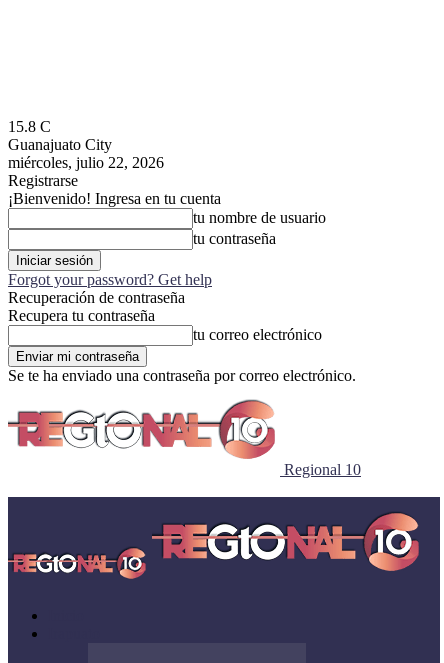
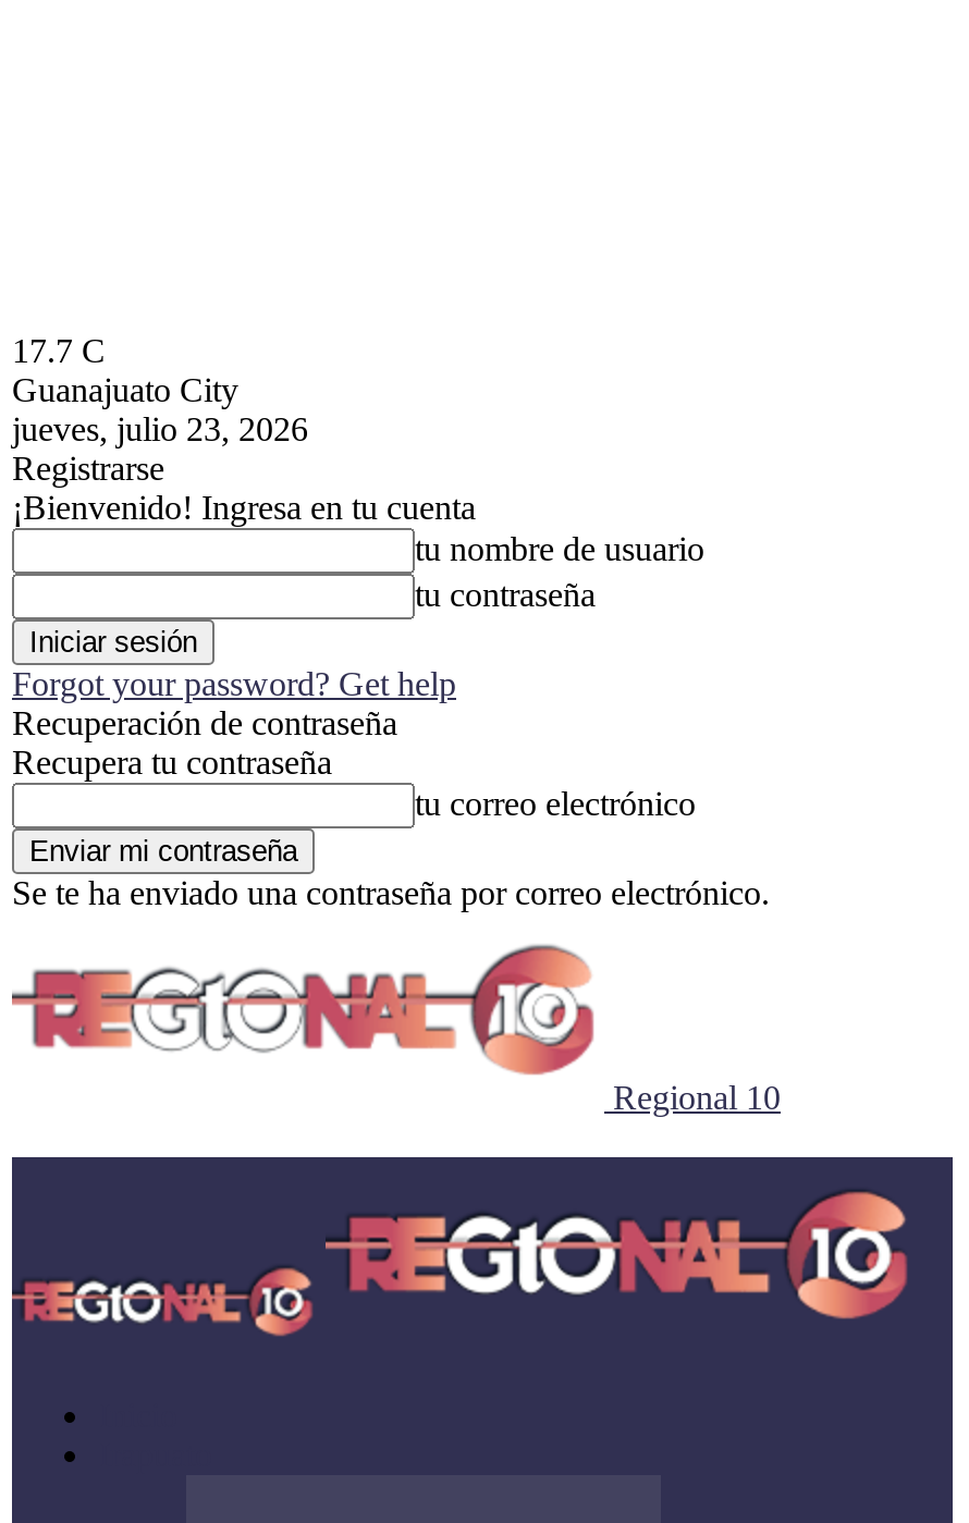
[8,118,51,135] 15.8 C -> [12,332,106,369] 17.7 C
[8,154,164,171] miércoles, julio 22, 2026 -> [12,410,308,447] jueves, julio 23, 2026

